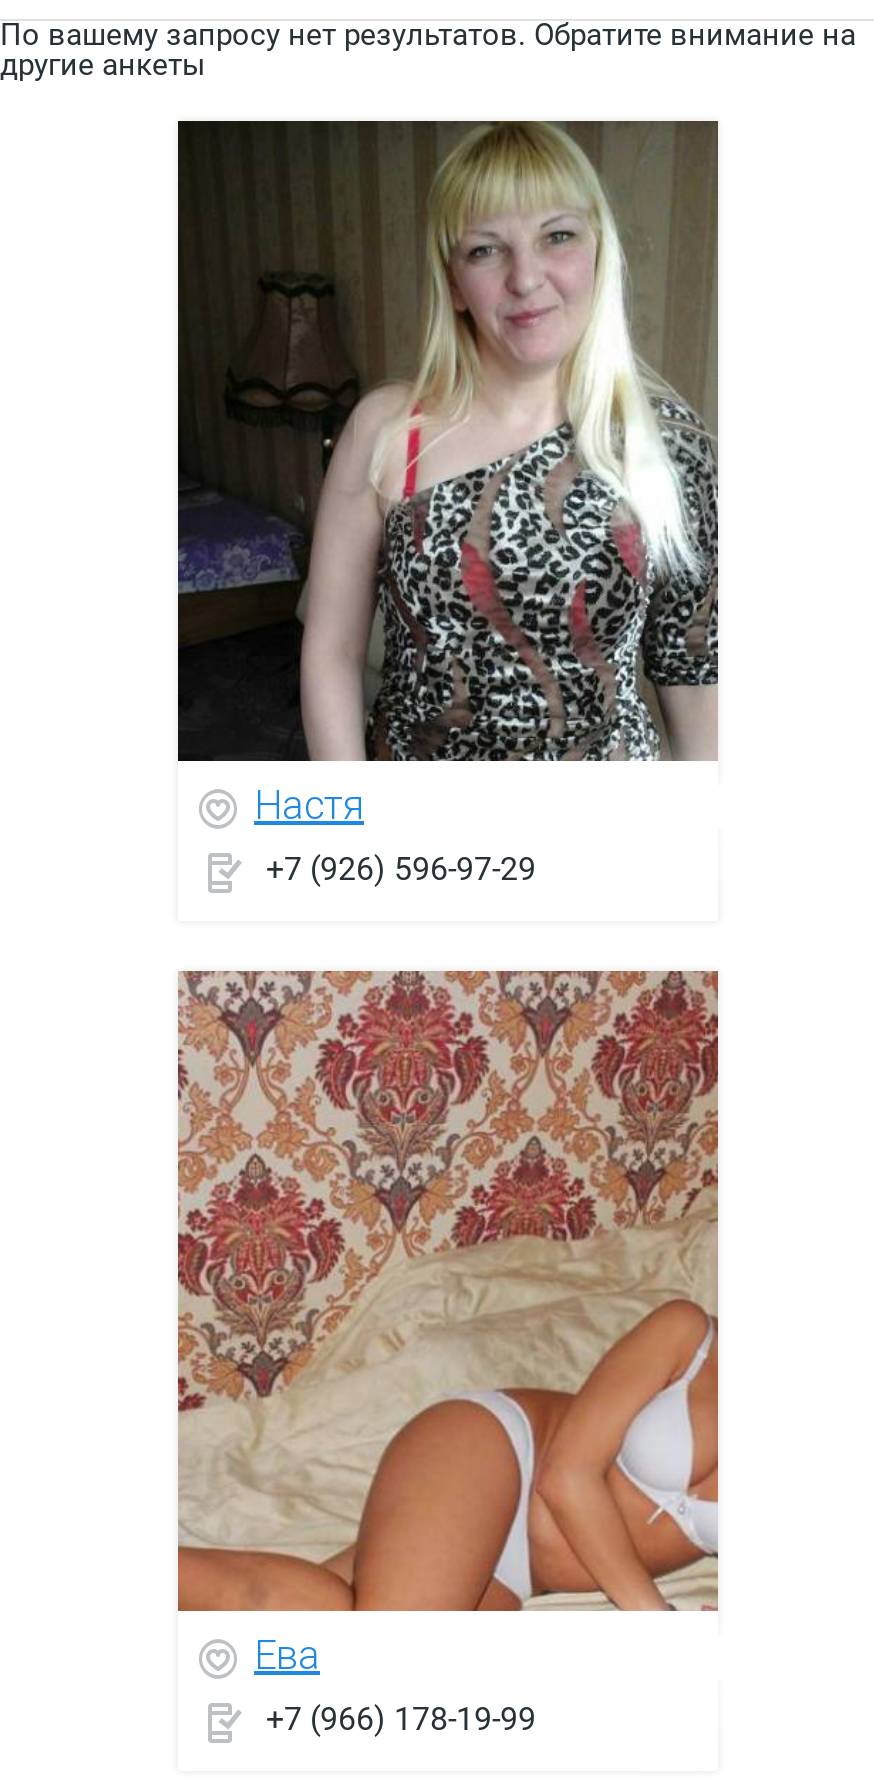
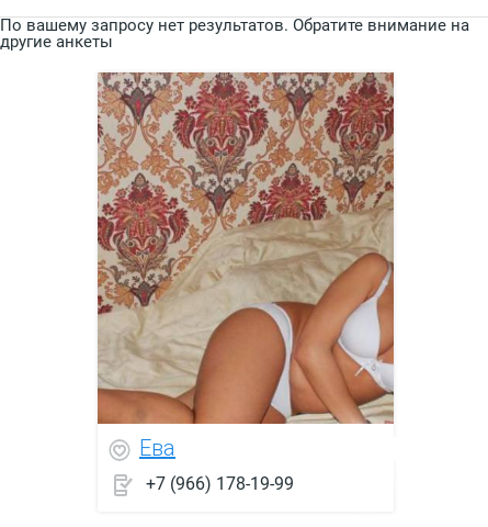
[176,119,720,888] [image] | Настя | +7 (926) 596-97-29 -> none

